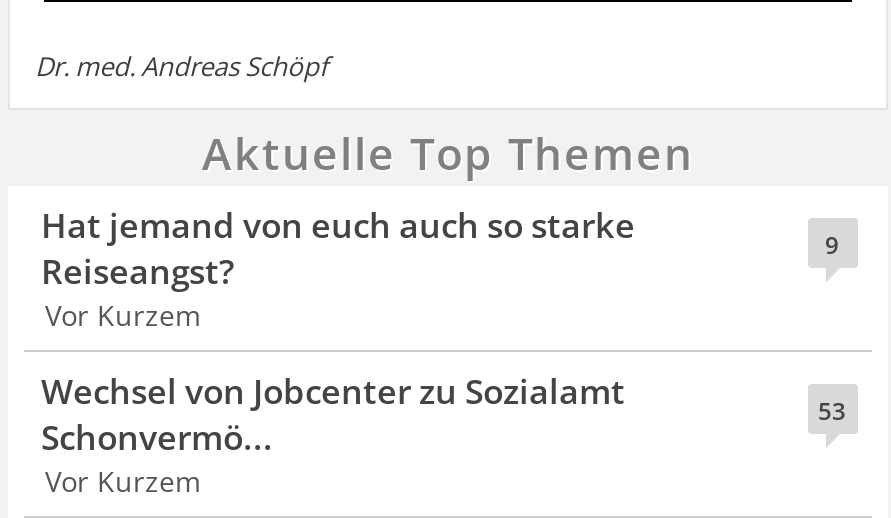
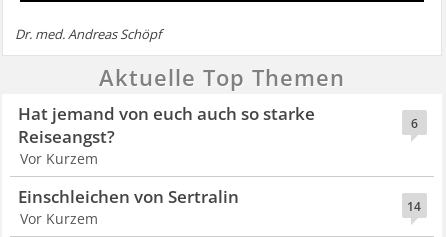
[825,228,839,262] 9 -> [410,115,417,132] 6
[41,368,846,460] 53 | Wechsel von Jobcenter zu Sozialamt | Schonvermö... -> [18,185,421,215] 14 | Einschleichen von Sertralin

